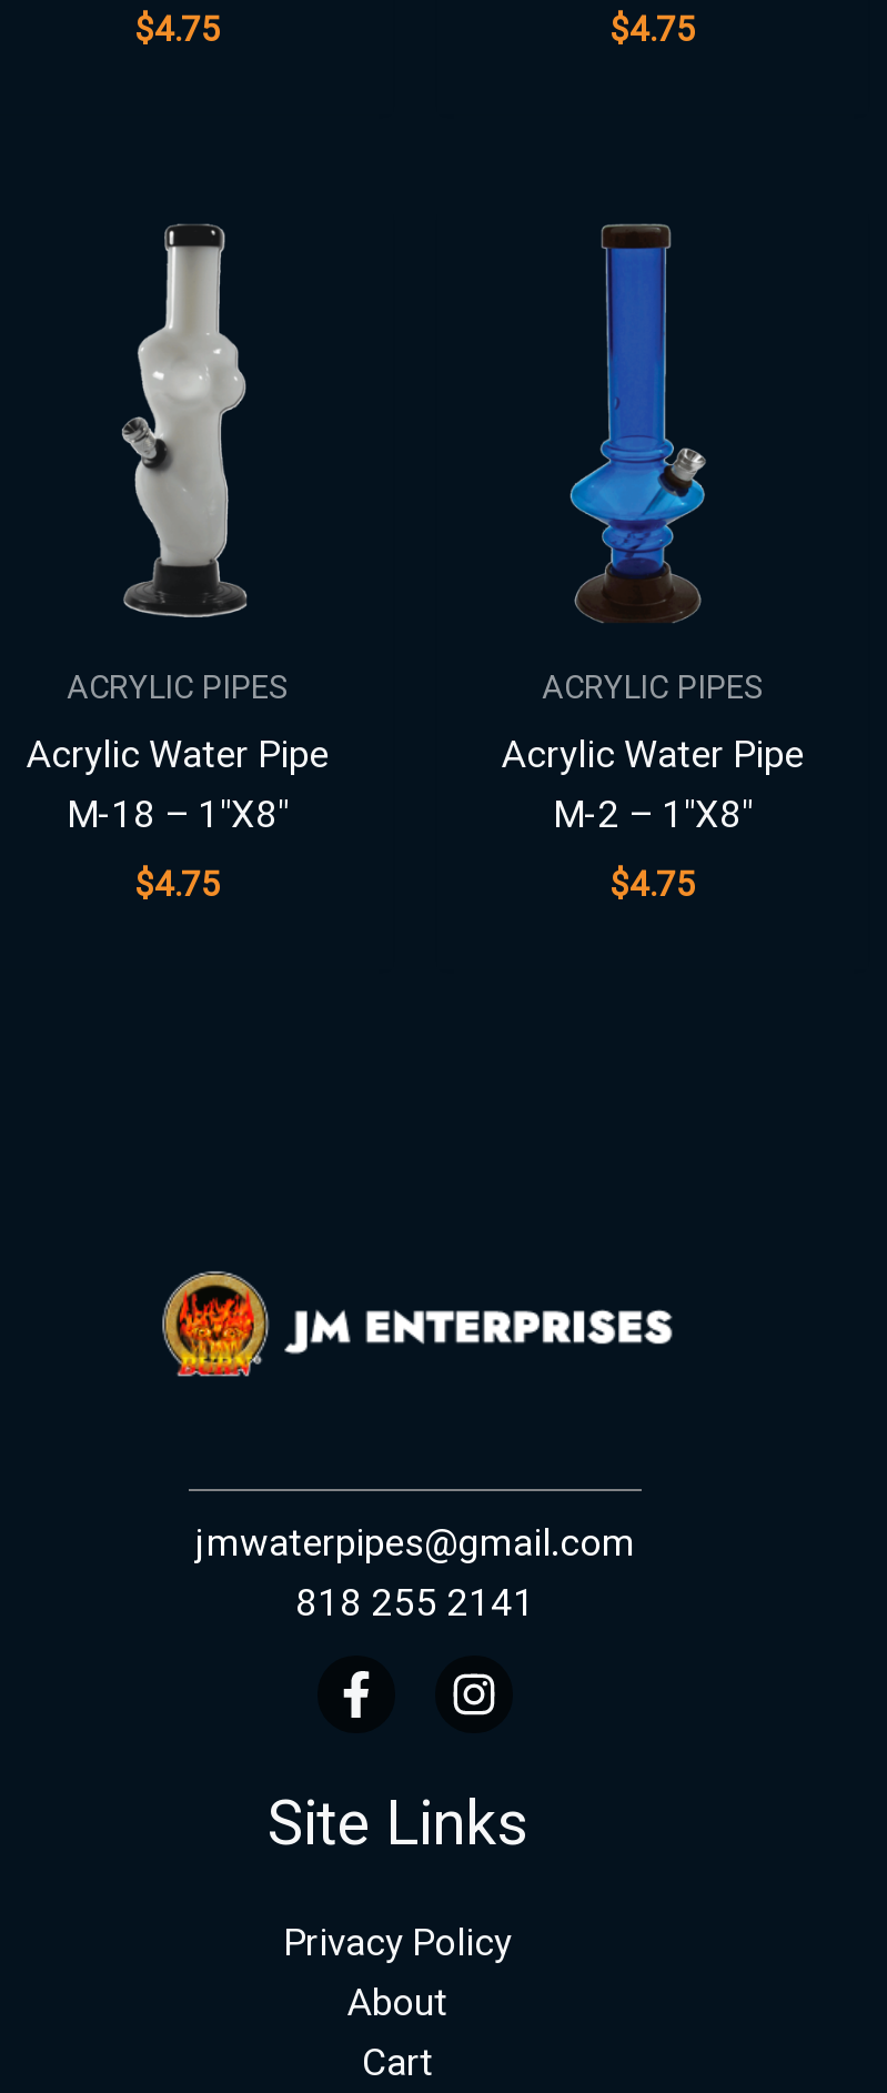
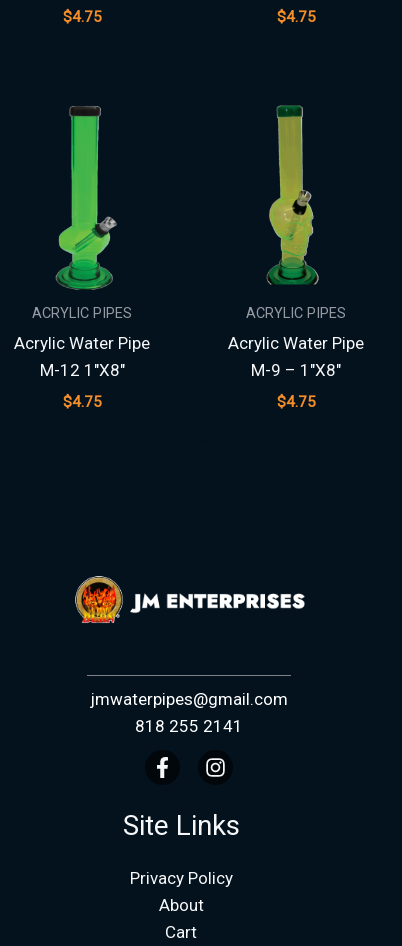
[120,228,253,634] [image] -> [55,105,117,291] [image]
[568,223,708,623] [image] -> [259,105,320,285] [image]
[67,792,289,836] M-18 – 1″X8″ -> [39,360,124,380] M-12 1″X8″
[553,792,753,836] M-2 – 1″X8″ -> [251,360,341,380] M-9 – 1″X8″

